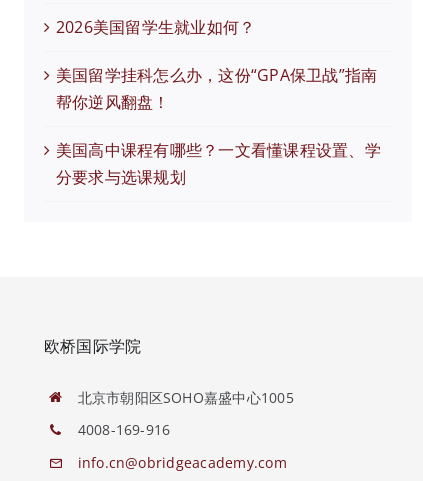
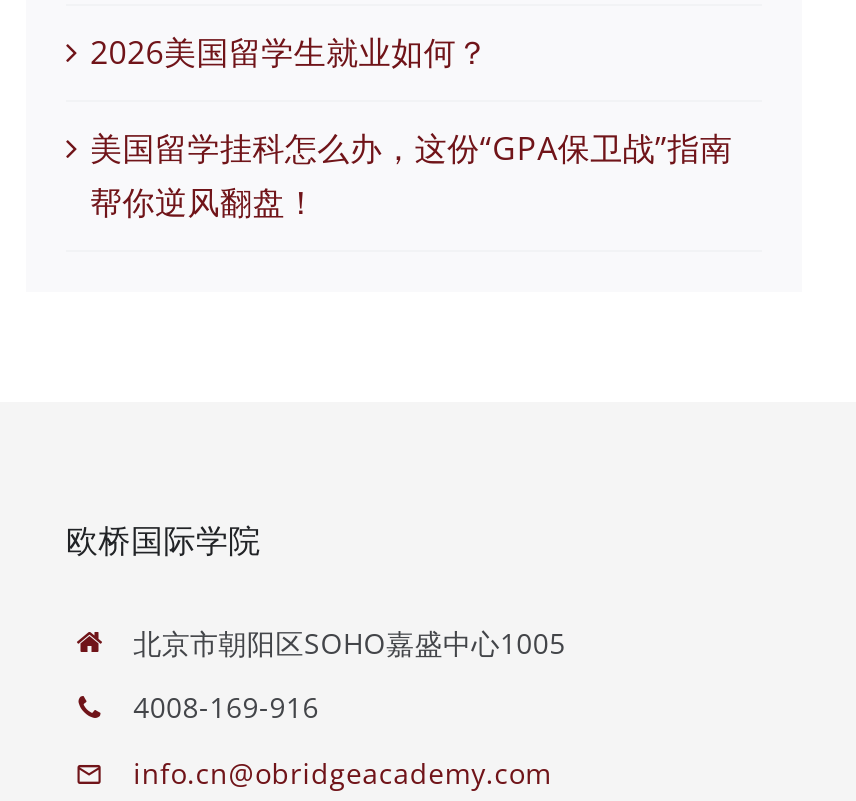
[56,138,381,187] 美国高中课程有哪些？一文看懂课程设置、学 | 分要求与选课规划 -> none

